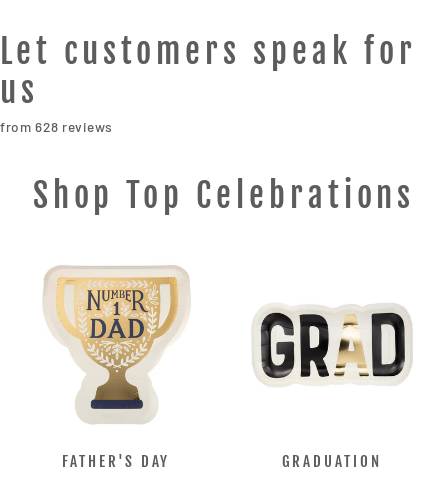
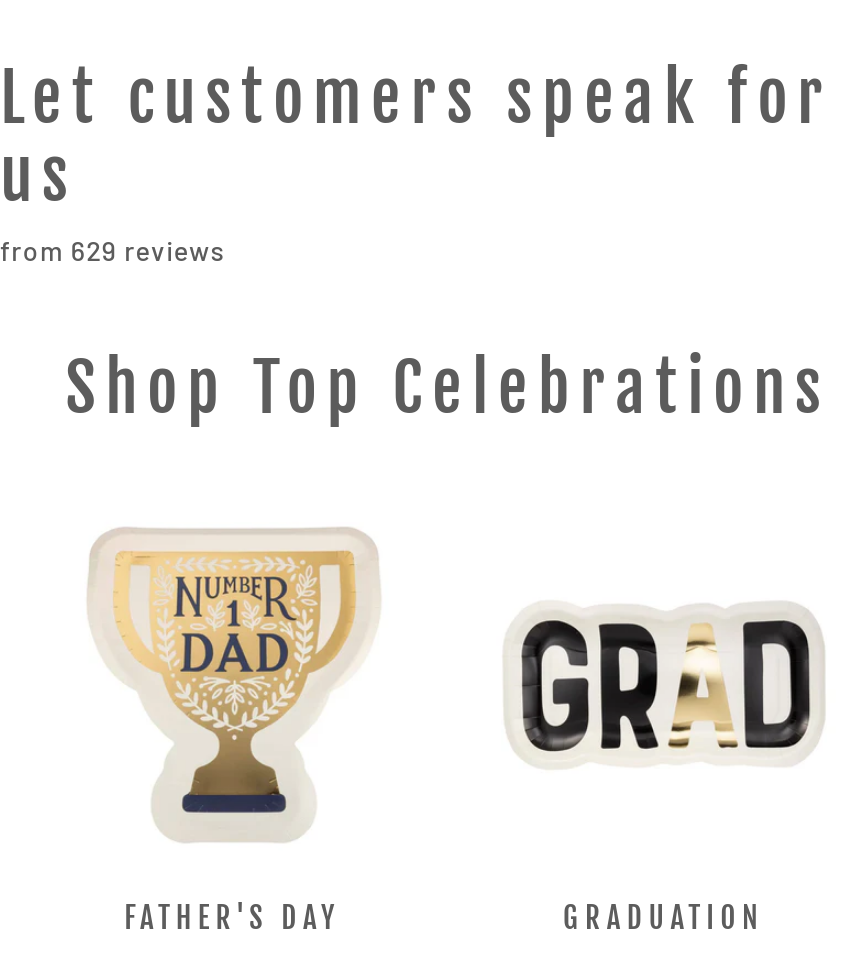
[0,118,113,135] from 628 reviews -> [0,232,226,266] from 629 reviews

